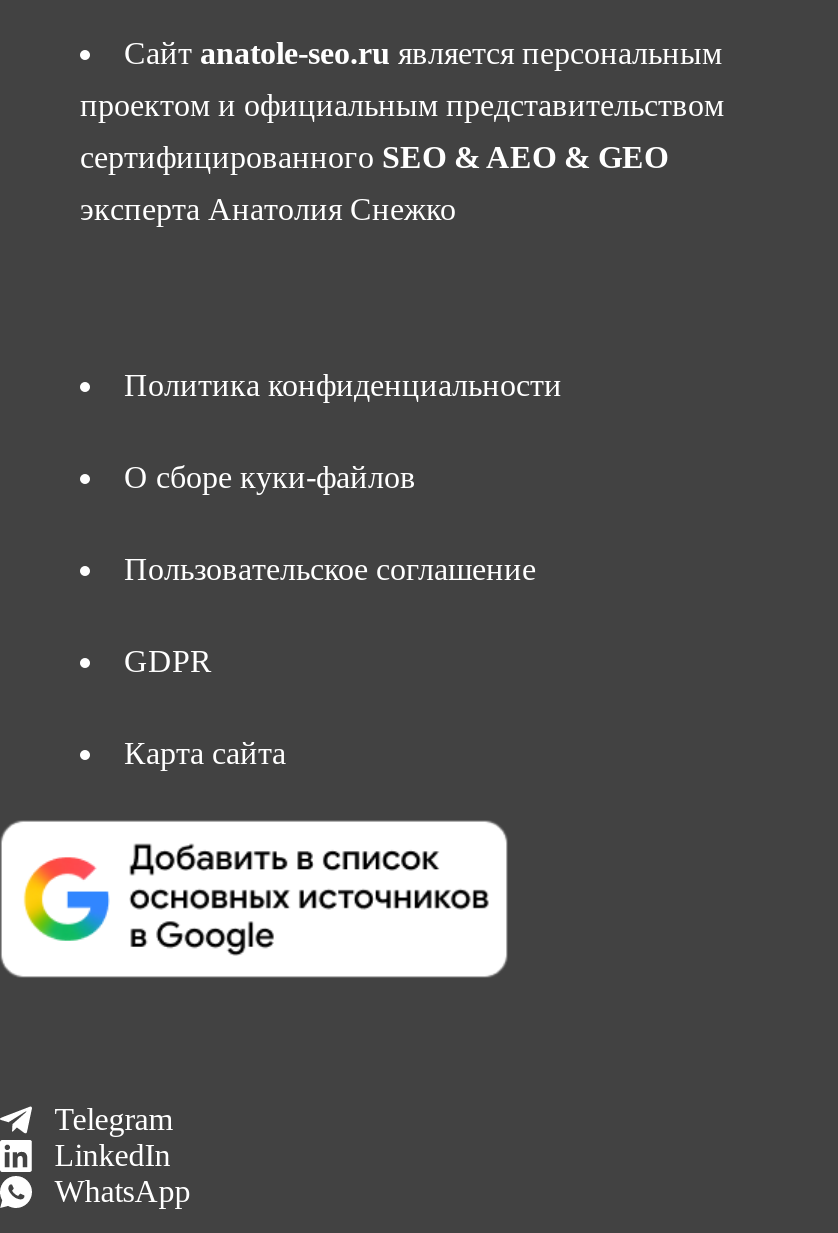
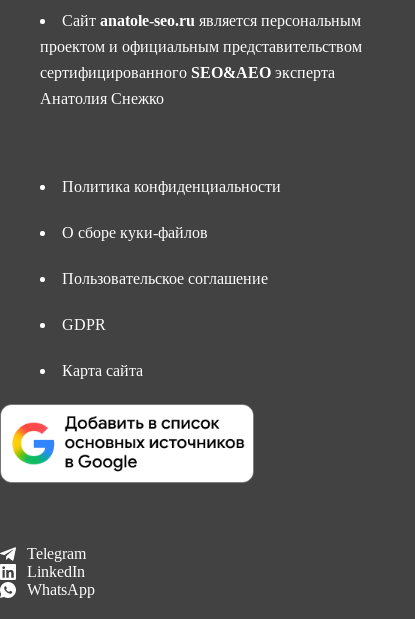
[80,140,668,174] сертифицированного SEO & AEO & GEO -> [40,64,335,81] сертифицированного SEO&AEO эксперта
[80,192,456,226] эксперта Анатолия Снежко -> [40,90,164,107] Анатолия Снежко

